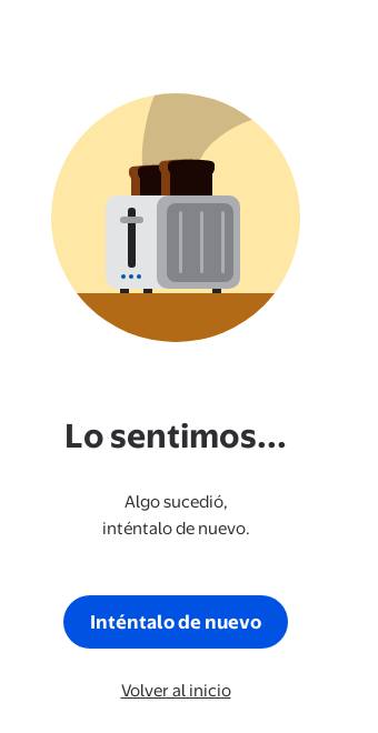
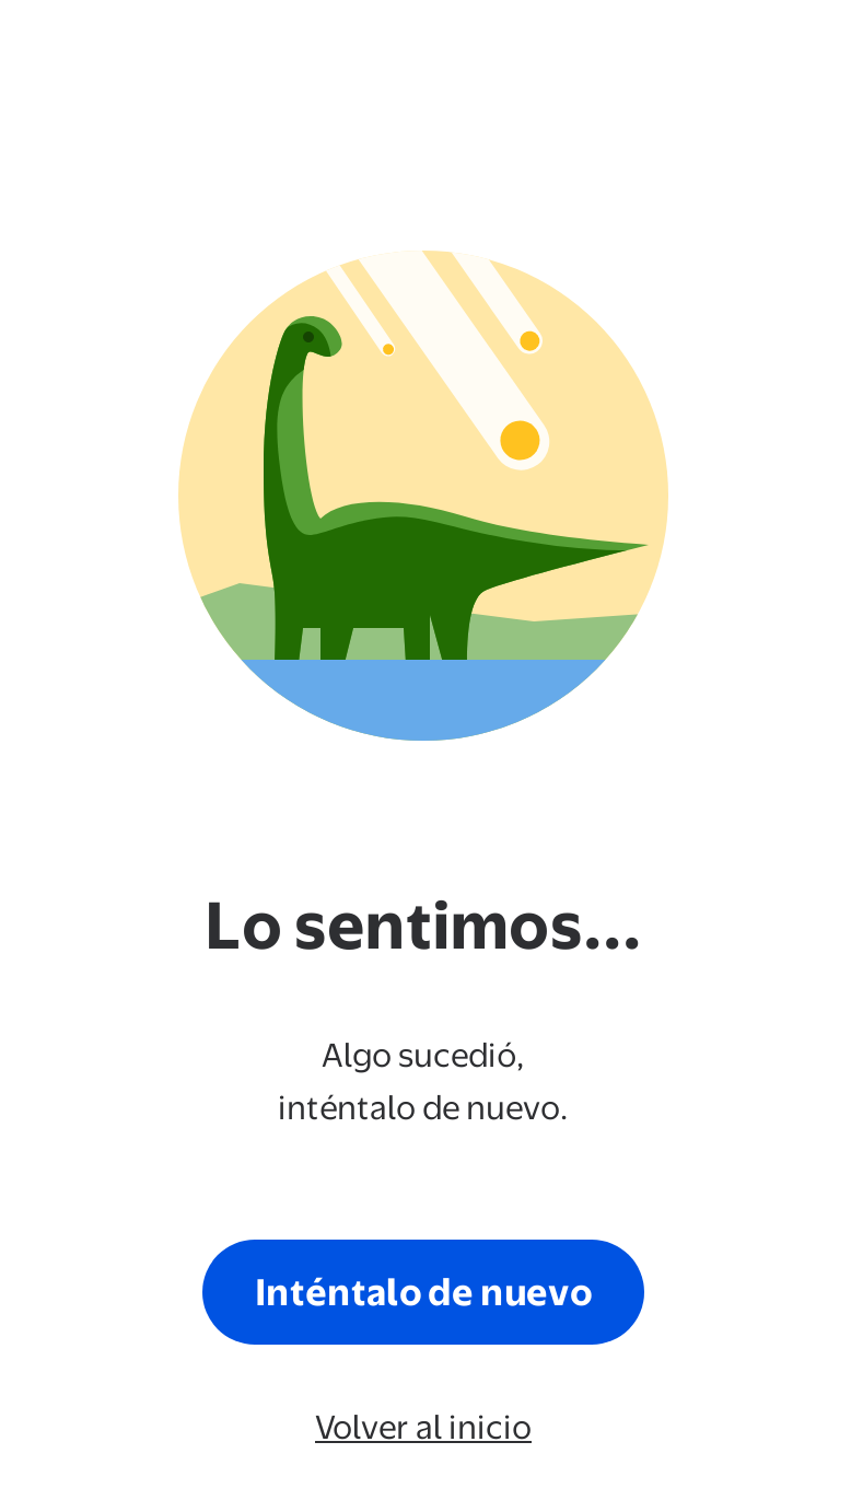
[63,93,286,343] [image] -> [200,253,646,743] [image]

